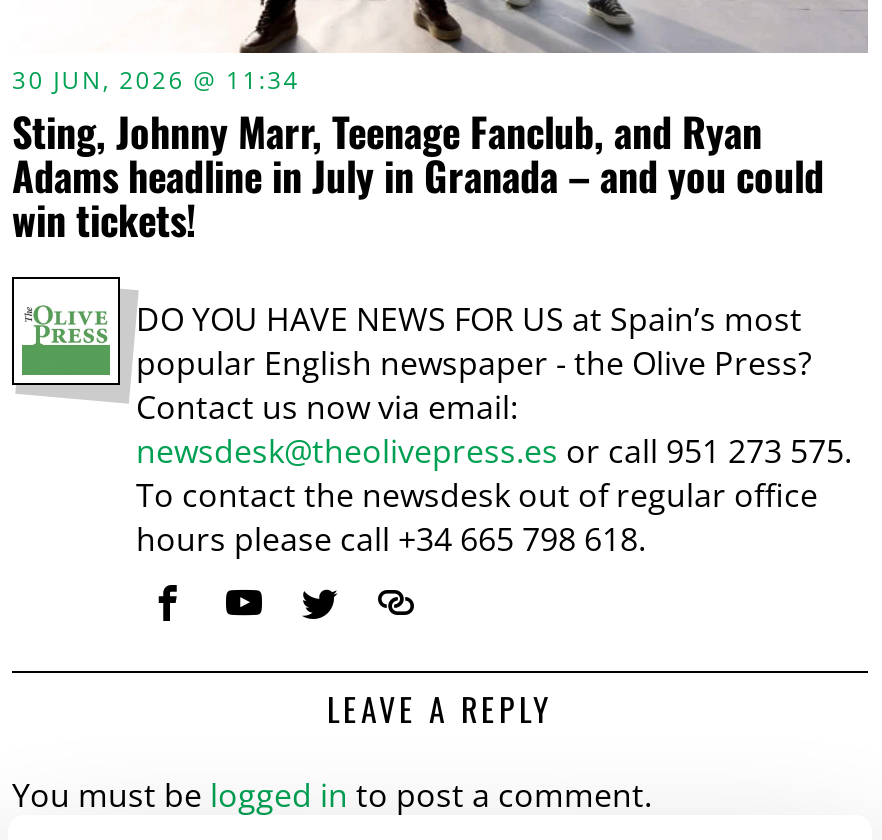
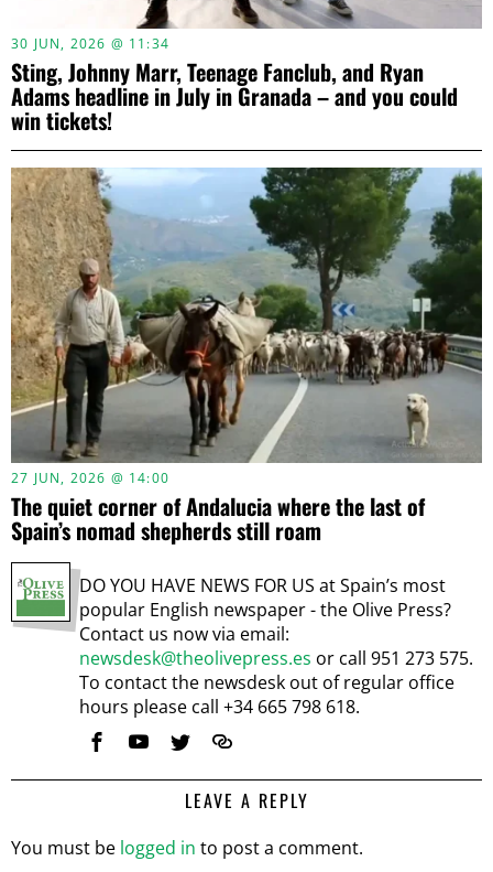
none -> [10,166,483,546] [image] | 27 JUN, 2026 @ 14:00 | The quiet corner of Andalucia where the last of | Spain’s nomad shepherds still roam

